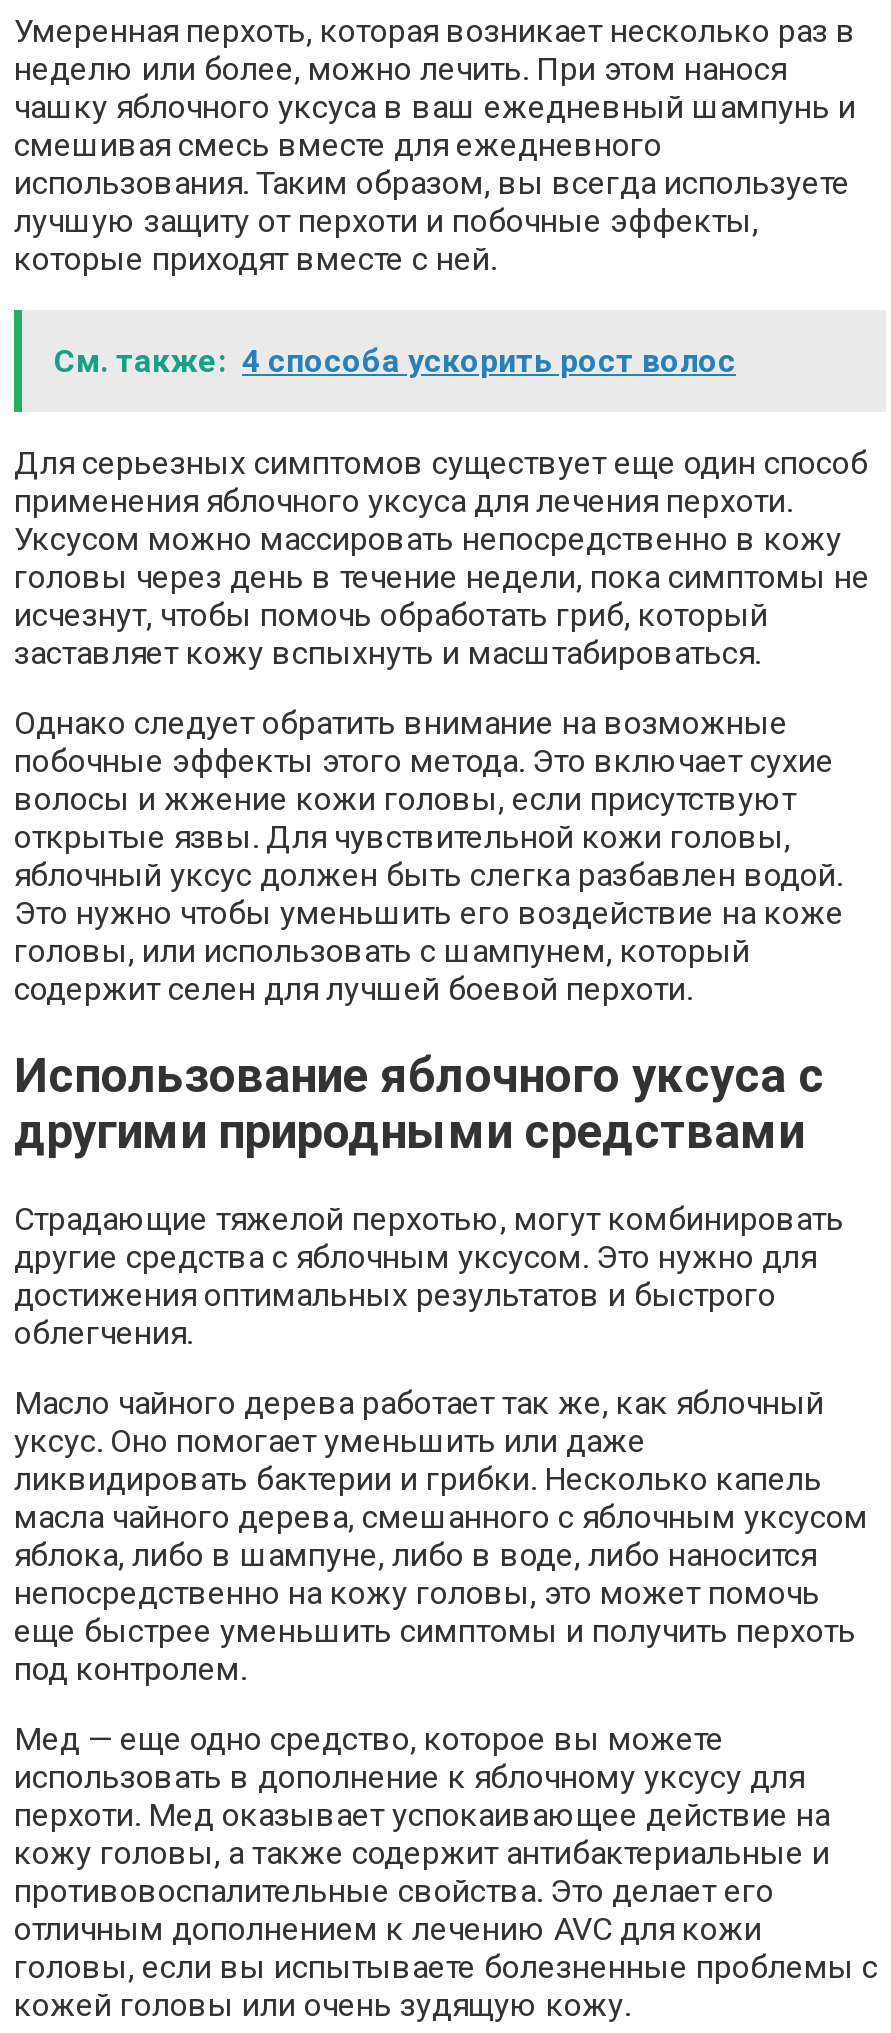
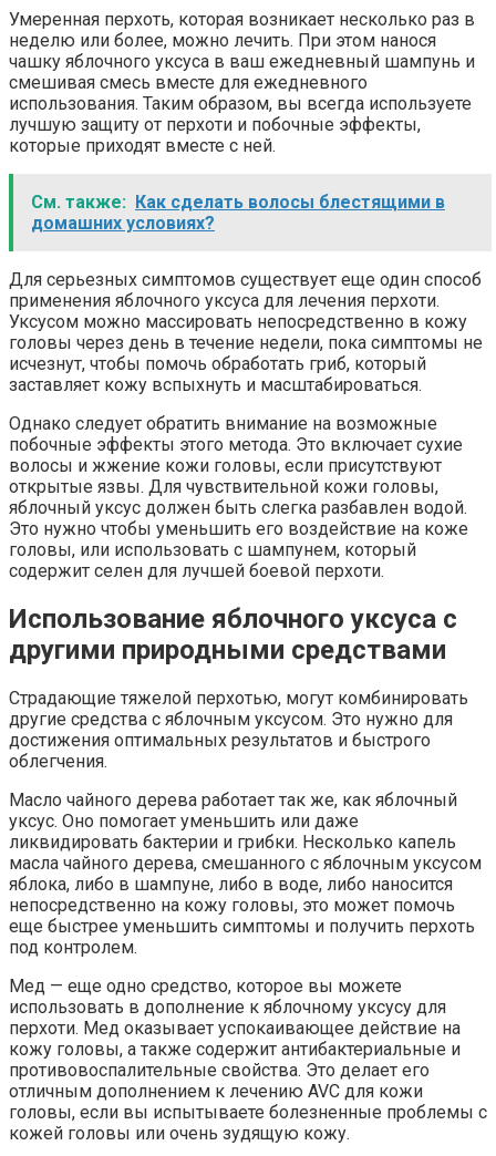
[54,342,736,380] См. также: 4 способа ускорить рост волос -> [31,192,445,234] См. также: Как сделать волосы блестящими в | домашних условиях?

